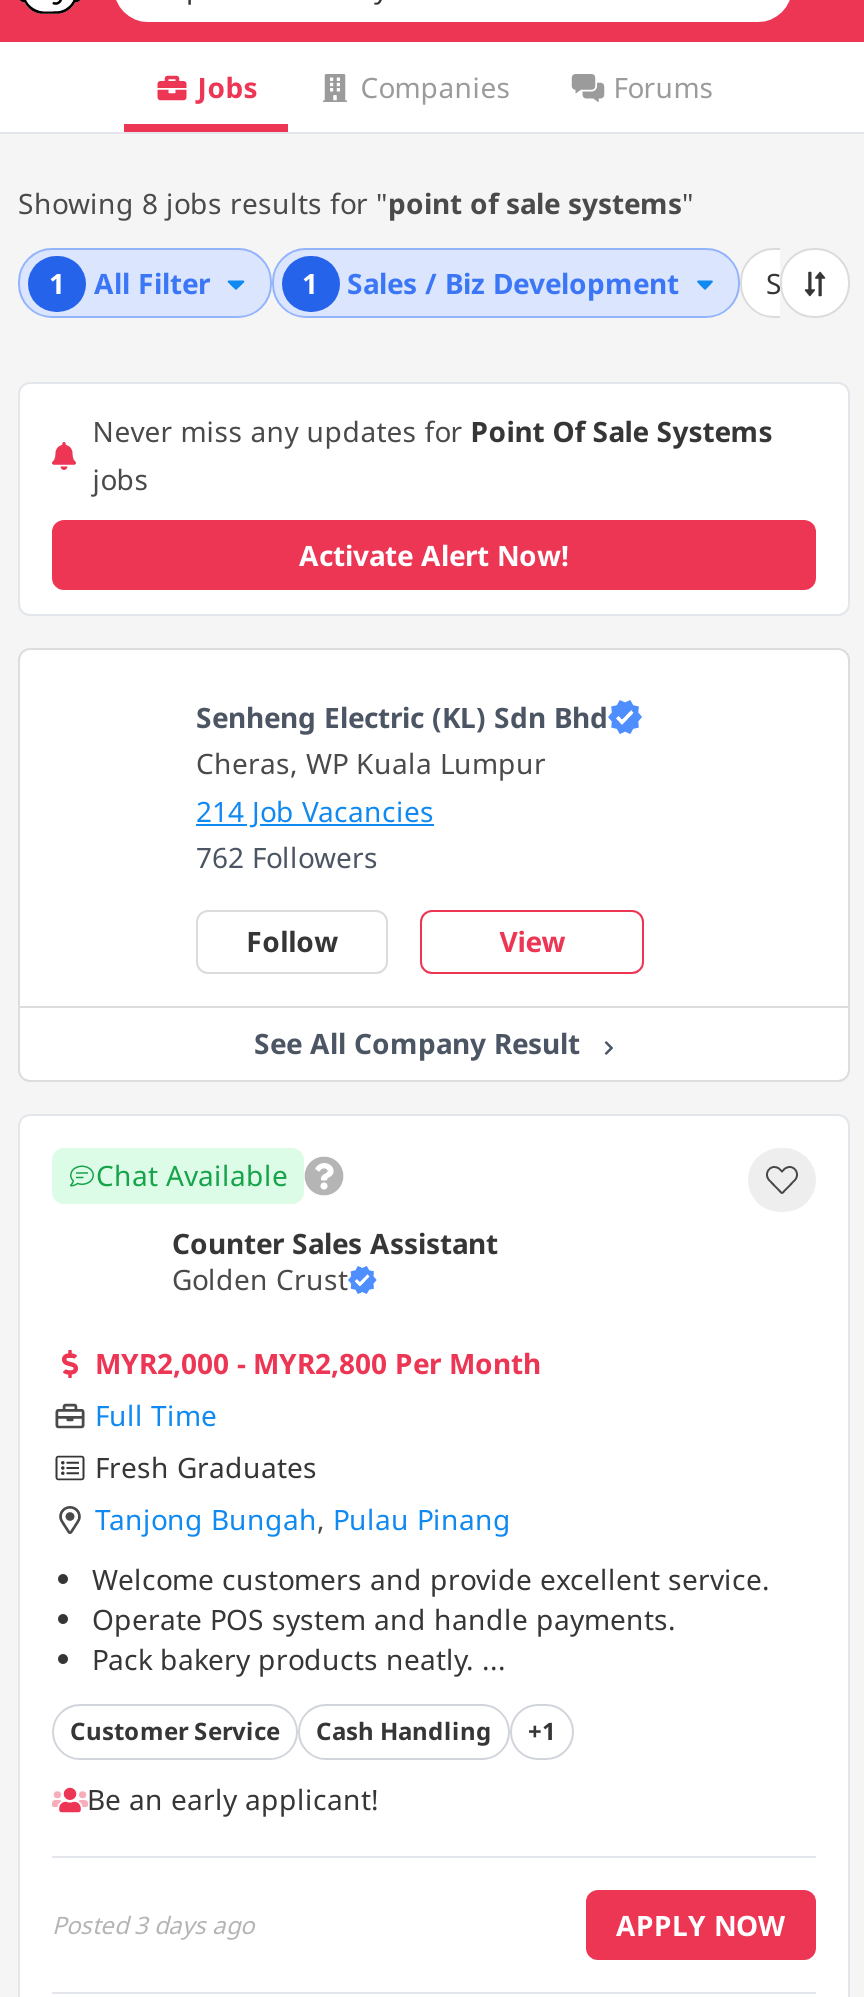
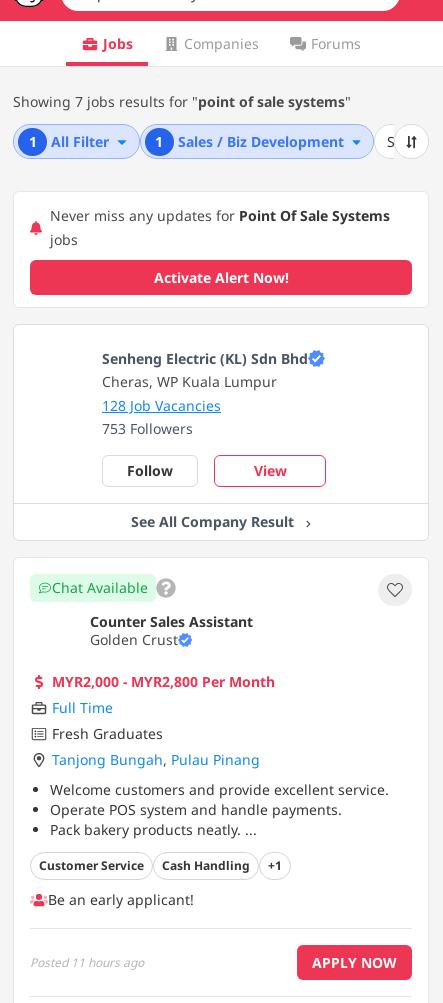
[18,184,694,222] Showing 8 jobs results for "point of sale systems" -> [13,92,351,111] Showing 7 jobs results for "point of sale systems"
[196,792,434,830] 214 Job Vacancies -> [102,396,221,415] 128 Job Vacancies
[196,838,378,876] 762 Followers -> [102,419,193,438] 753 Followers
[52,1907,254,1941] Posted3 days ago -> [30,953,144,970] Posted11 hours ago

